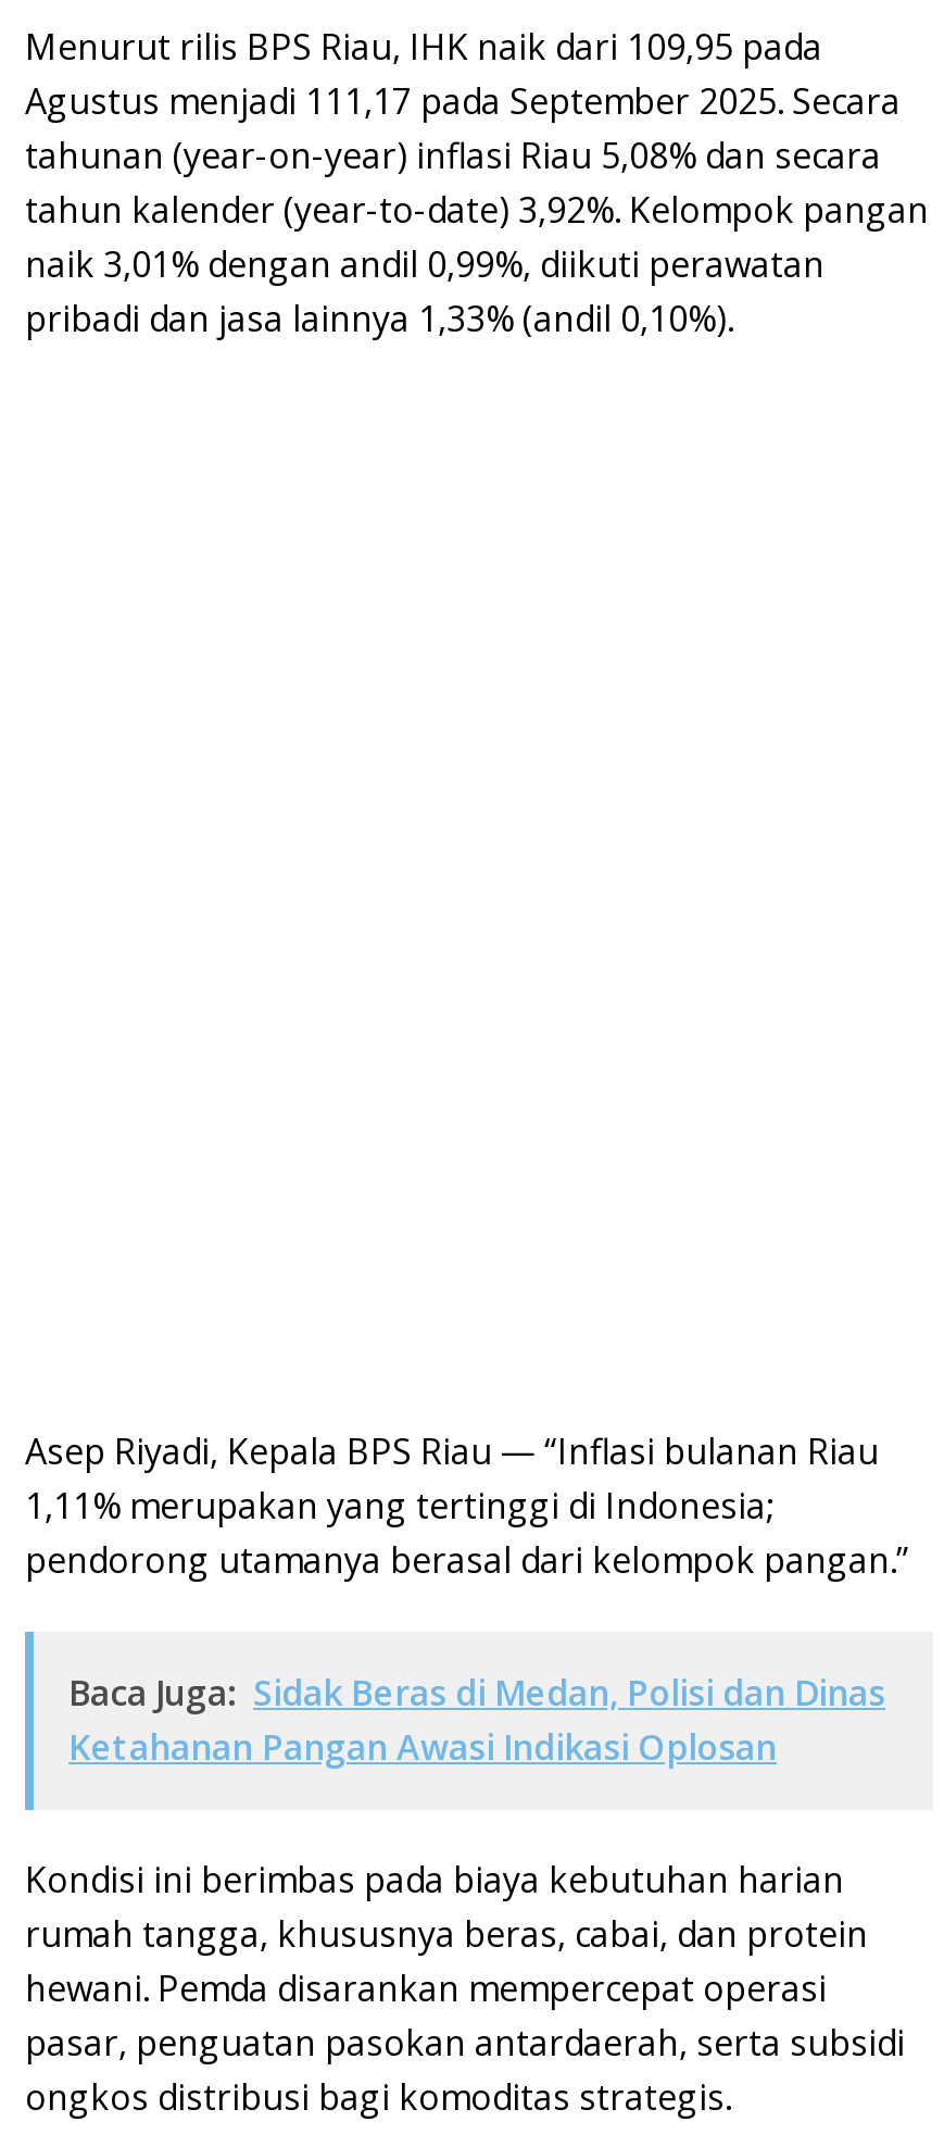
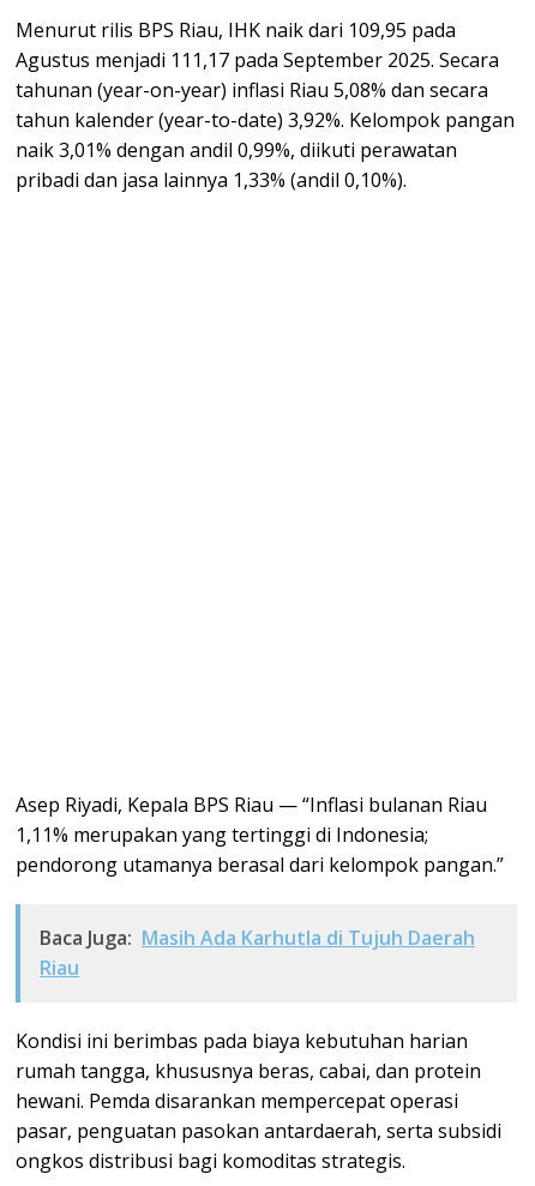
[68,1669,885,1772] Baca Juga: Sidak Beras di Medan, Polisi dan Dinas | Ketahanan Pangan Awasi Indikasi Oplosan -> [40,925,475,981] Baca Juga: Masih Ada Karhutla di Tujuh Daerah | Riau

